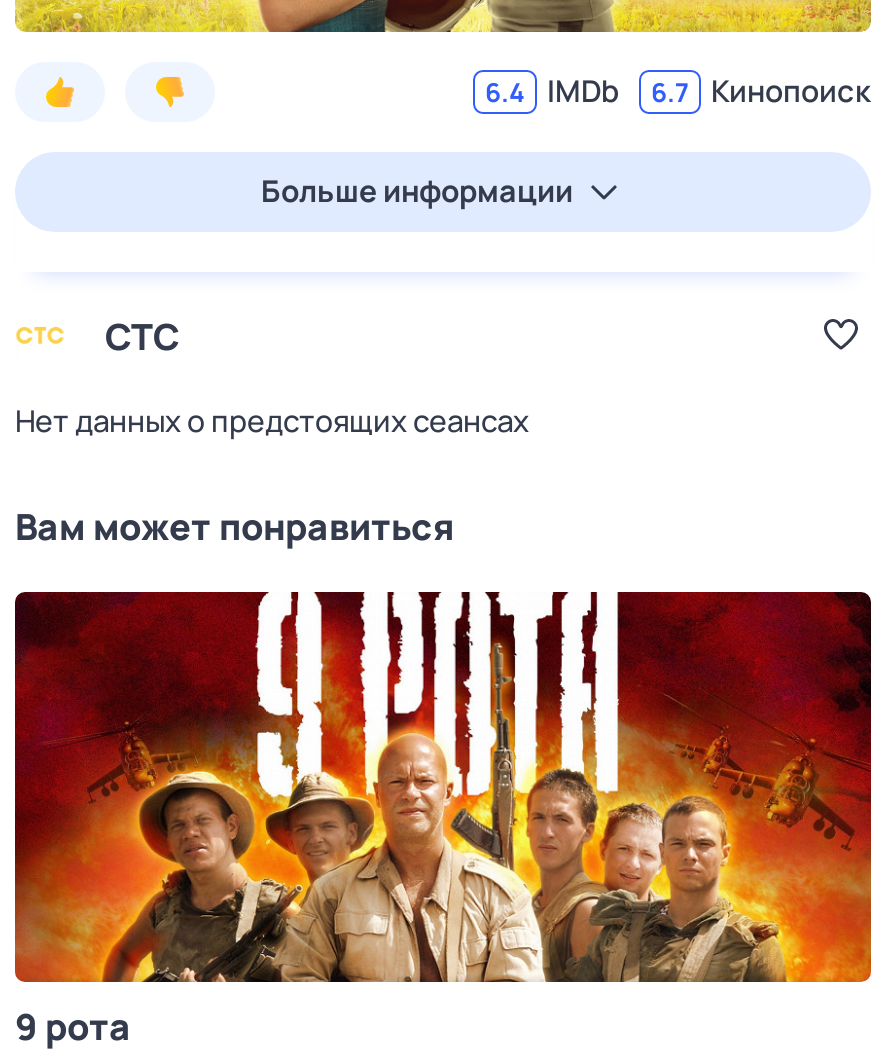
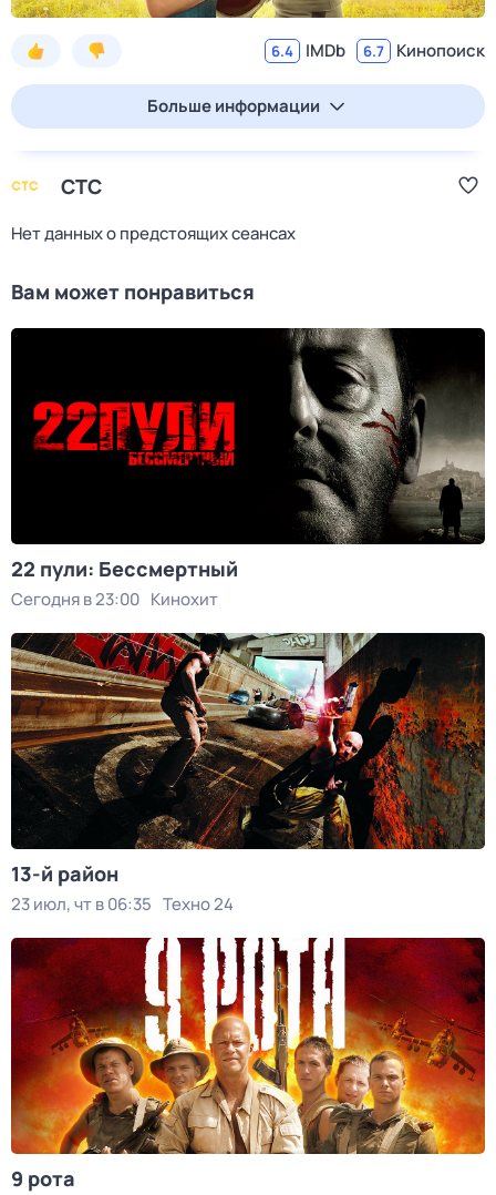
none -> [10,327,486,611] [image] | 22 пули: Бессмертный | Сегодня в 23:00 Кинохит
none -> [10,632,486,916] [image] | 13-й район | 23 июл, чт в 06:35 Техно 24

